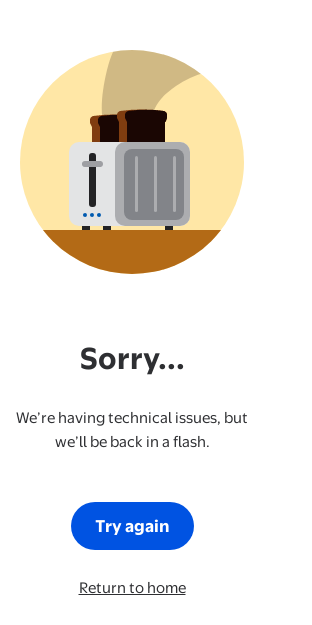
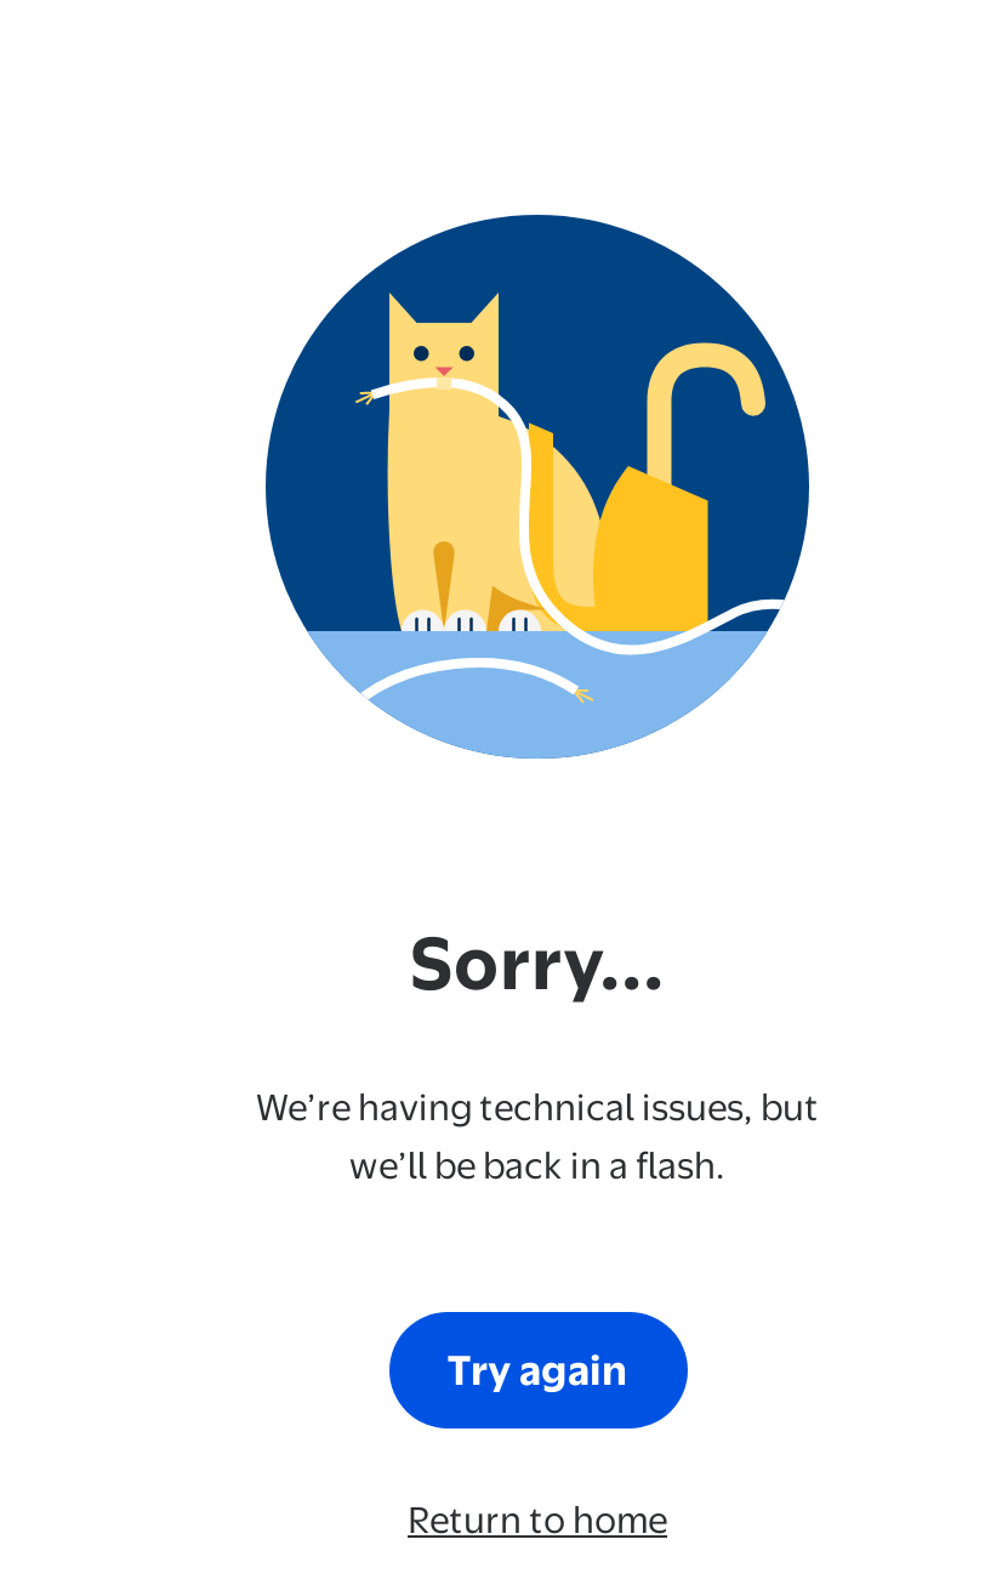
[20,50,244,275] [image] -> [263,212,812,761] [image]

